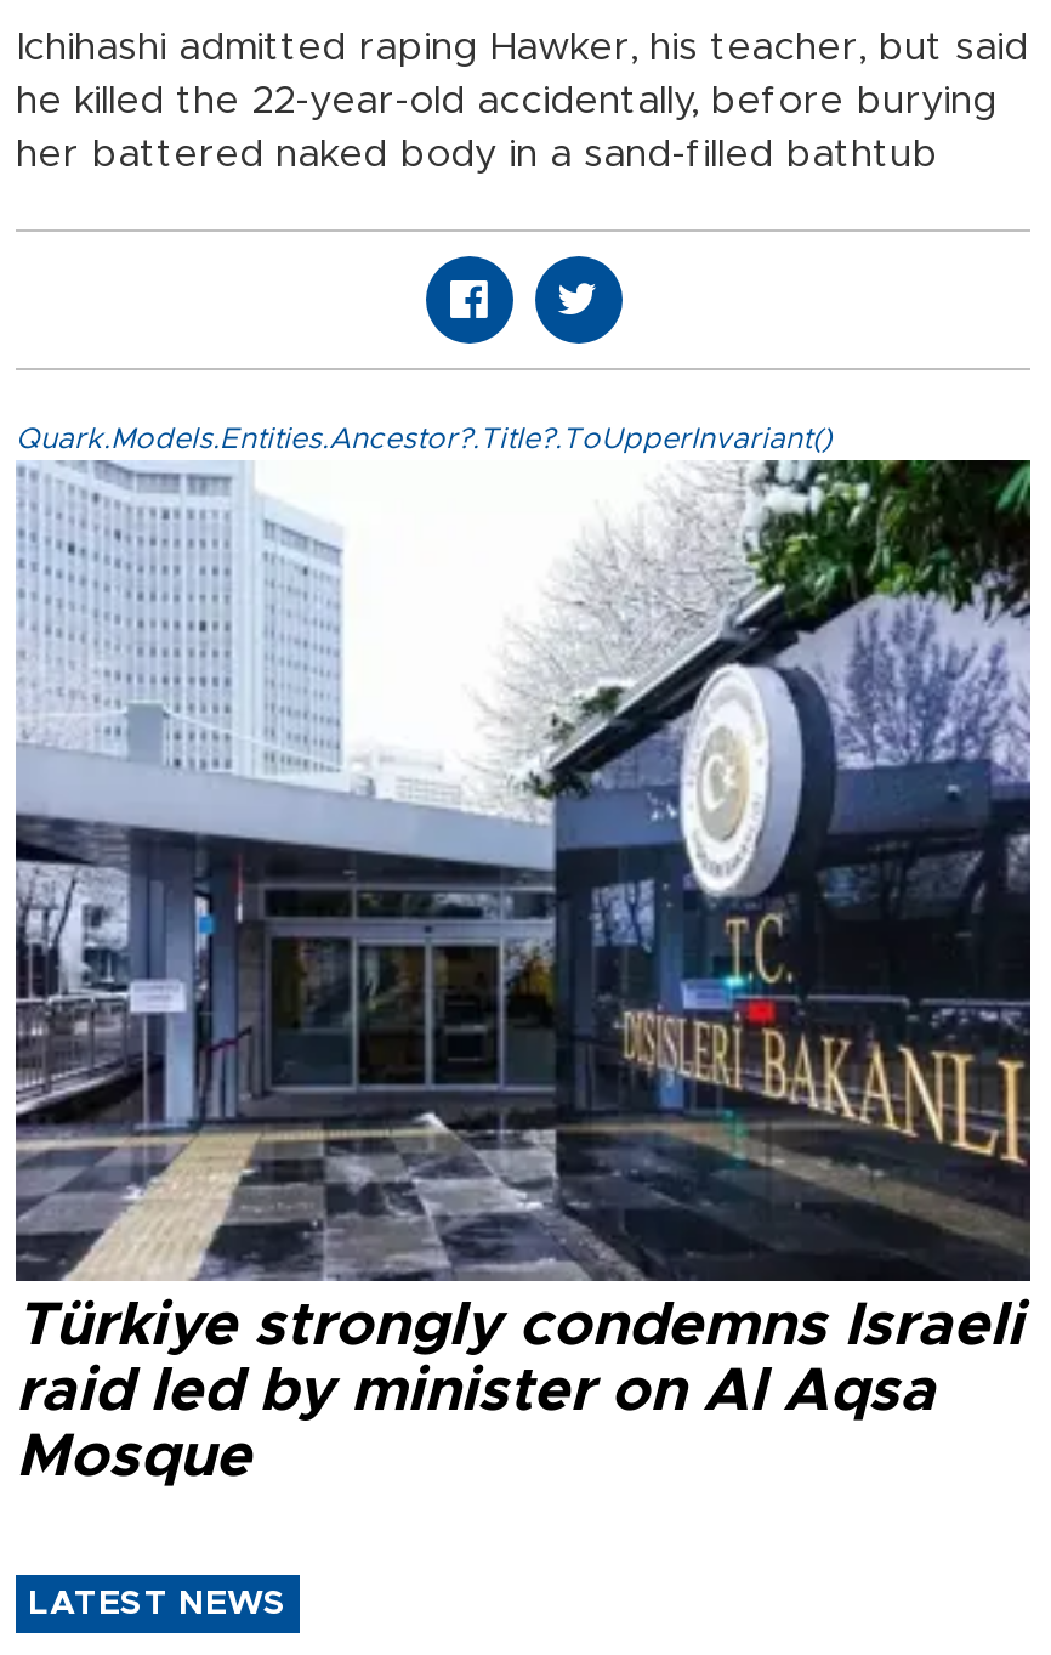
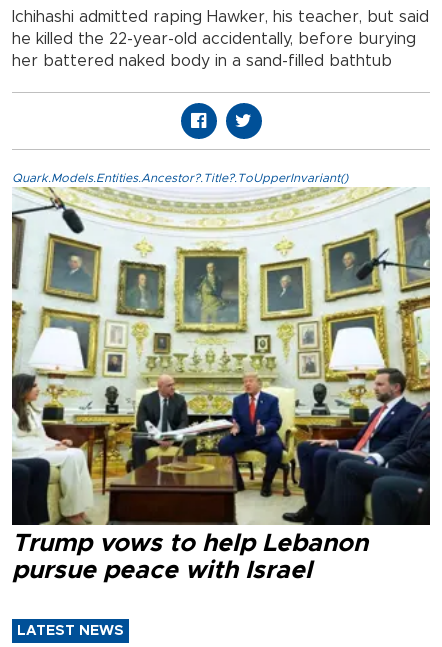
[13,458,1033,1486] [image] | Türkiye strongly condemns Israeli | raid led by minister on Al Aqsa | Mosque -> [11,186,431,582] [image] | Trump vows to help Lebanon | pursue peace with Israel

